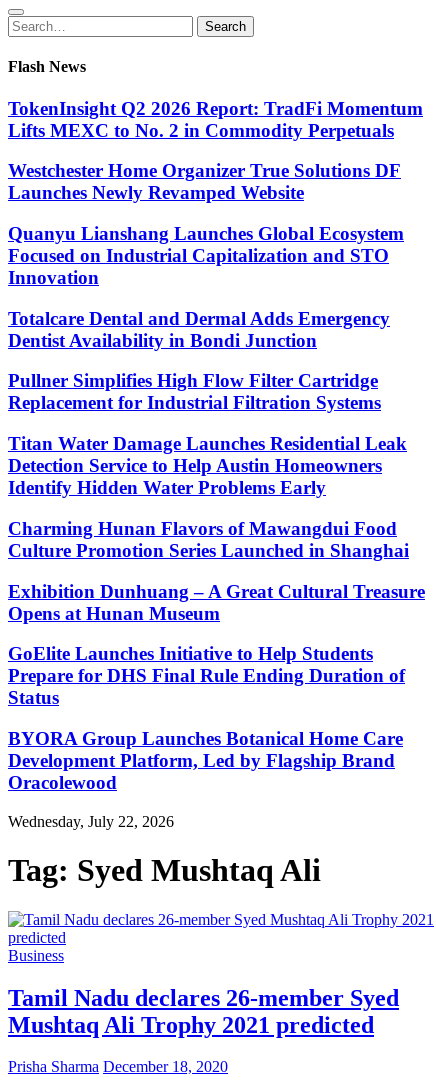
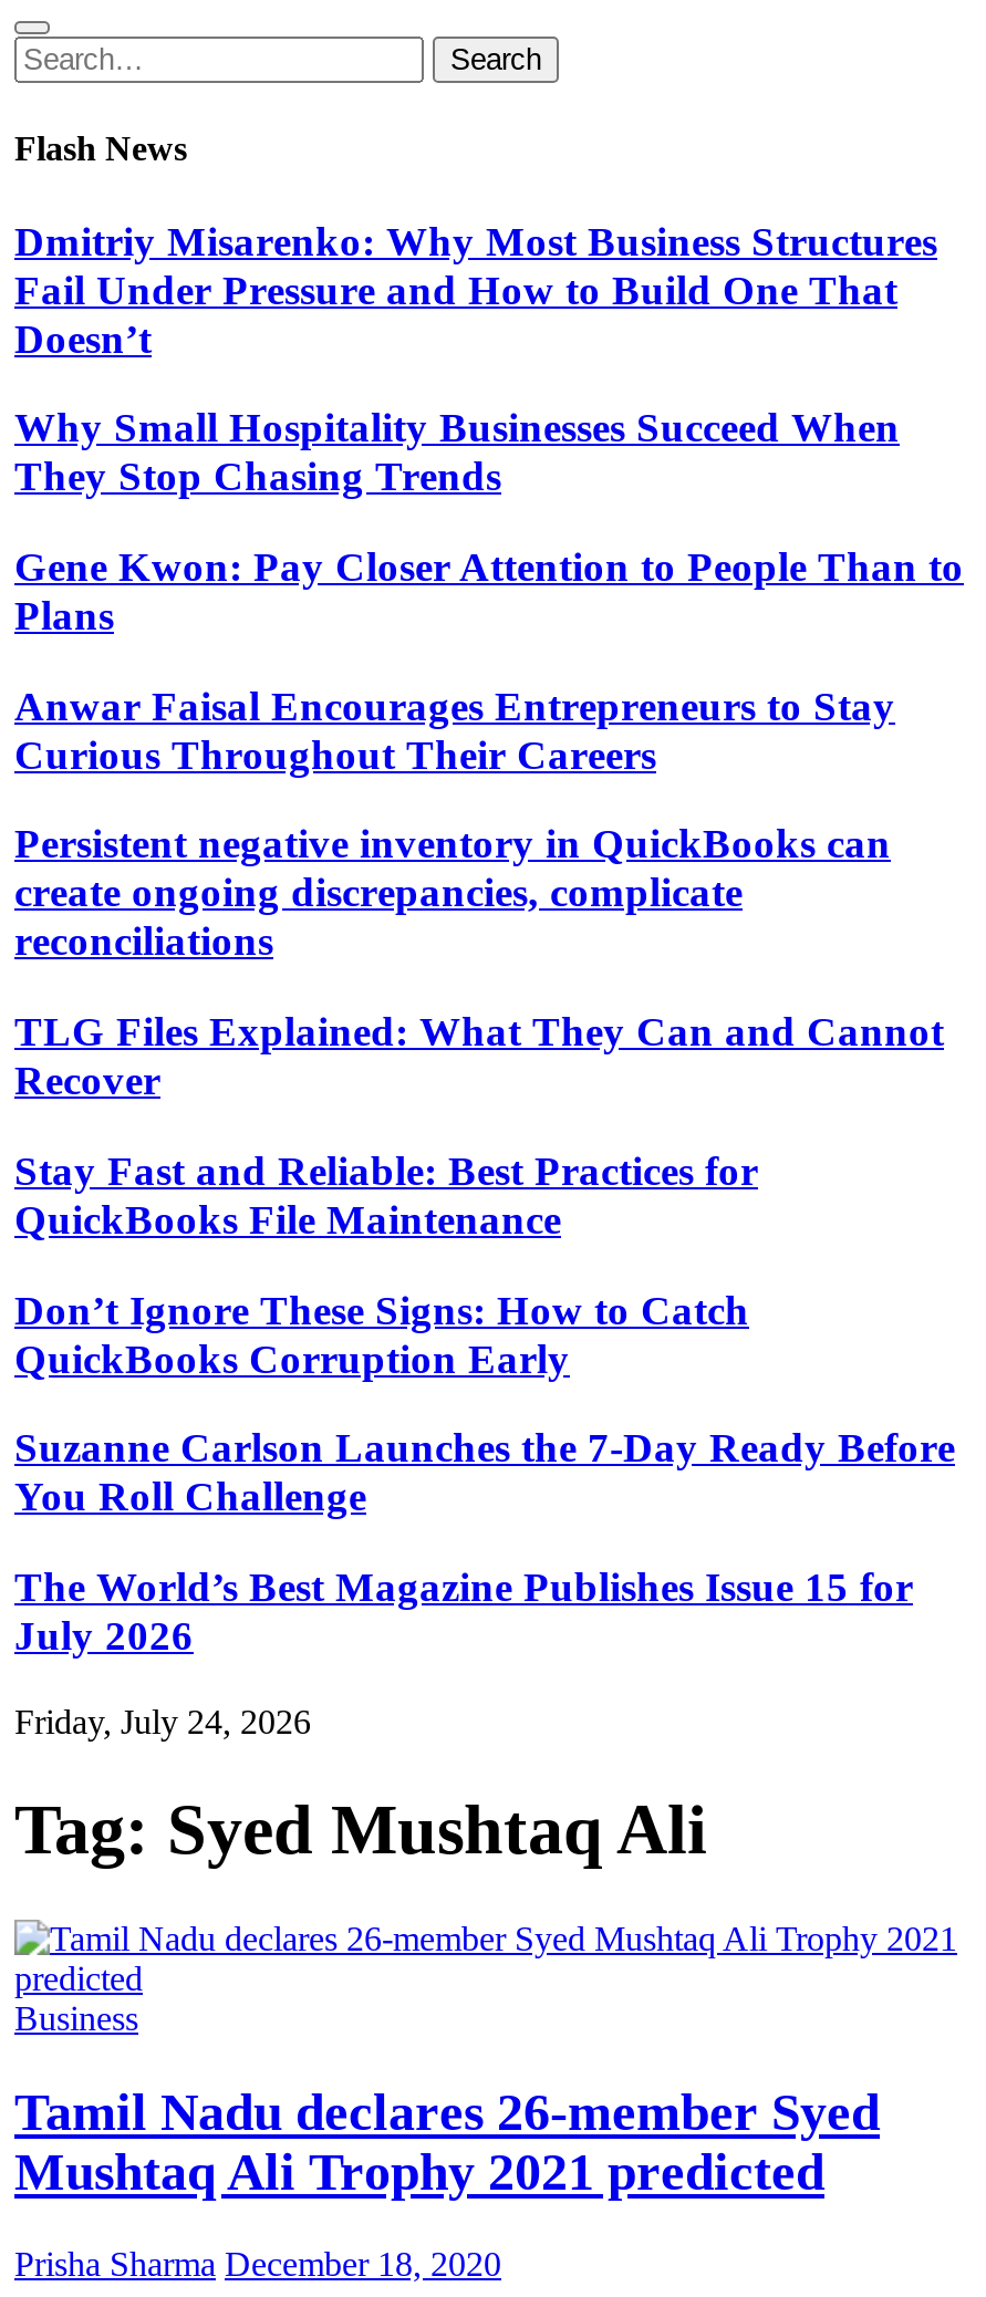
[8,97,423,140] TokenInsight Q2 2026 Report: TradFi Momentum | Lifts MEXC to No. 2 in Commodity Perpetuals -> [14,217,937,361] Dmitriy Misarenko: Why Most Business Structures | Fail Under Pressure and How to Build One That | Doesn’t
[8,160,401,203] Westchester Home Organizer True Solutions DF | Launches Newly Revamped Website -> [14,404,900,499] Why Small Hospitality Businesses Succeed When | They Stop Chasing Trends
[8,223,404,288] Quanyu Lianshang Launches Global Ecosystem | Focused on Industrial Capitalization and STO | Innovation -> [14,543,964,638] Gene Kwon: Pay Closer Attention to People Than to | Plans
[8,308,390,351] Totalcare Dental and Dermal Adds Emergency | Dentist Availability in Bondi Junction -> [14,682,895,777] Anwar Faisal Encourages Entrepreneurs to Stay | Curious Throughout Their Careers
[8,370,381,413] Pullner Simplifies High Flow Filter Cartridge | Replacement for Industrial Filtration Systems -> [14,821,891,965] Persistent negative inventory in QuickBooks can | create ongoing discrepancies, complicate | reconciliations
[8,433,407,498] Titan Water Damage Launches Residential Leak | Detection Service to Help Austin Homeowners | Identify Hidden Water Problems Early -> [14,1008,944,1103] TLG Files Explained: What They Can and Cannot | Recover
[8,518,409,561] Charming Hunan Flavors of Mawangdui Food | Culture Promotion Series Launched in Shanghai -> [14,1147,758,1242] Stay Fast and Reliable: Best Practices for | QuickBooks File Maintenance
[8,581,425,624] Exhibition Dunhuang – A Great Cultural Treasure | Opens at Hunan Museum -> [14,1286,749,1381] Don’t Ignore These Signs: How to Catch | QuickBooks Corruption Early
[8,643,405,708] GoElite Launches Initiative to Help Students | Prepare for DHS Final Rule Ending Duration of | Status -> [14,1425,955,1520] Suzanne Carlson Launches the 7-Day Ready Before | You Roll Challenge
[8,728,403,793] BYORA Group Launches Botanical Home Care | Development Platform, Led by Flagship Brand | Oracolewood -> [14,1563,913,1659] The World’s Best Magazine Publishes Issue 15 for | July 2026
[8,813,174,830] Wednesday, July 22, 2026 -> [14,1702,311,1740] Friday, July 24, 2026

